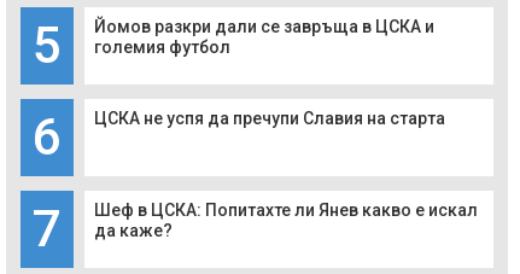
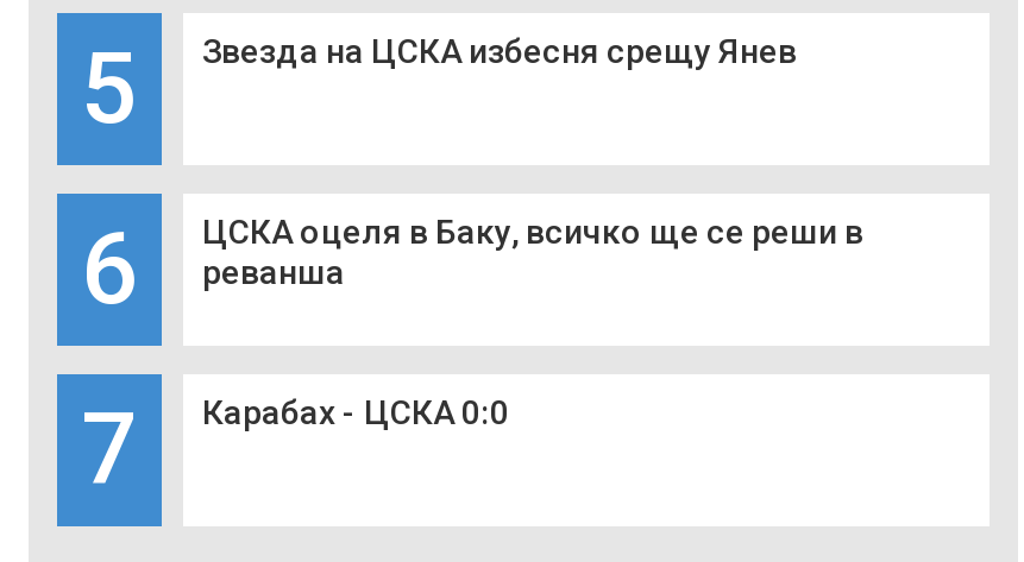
[94,17,434,57] Йомов разкри дали се завръща в ЦСКА и | големия футбол -> [202,33,797,71] Звезда на ЦСКА избесня срещу Янев
[94,109,445,128] ЦСКА не успя да пречупи Славия на старта -> [202,213,863,292] ЦСКА оцеля в Баку, всичко ще се реши в | реванша
[94,201,478,240] Шеф в ЦСКА: Попитахте ли Янев какво е искал | да каже? -> [202,394,509,432] Карабах - ЦСКА 0:0

